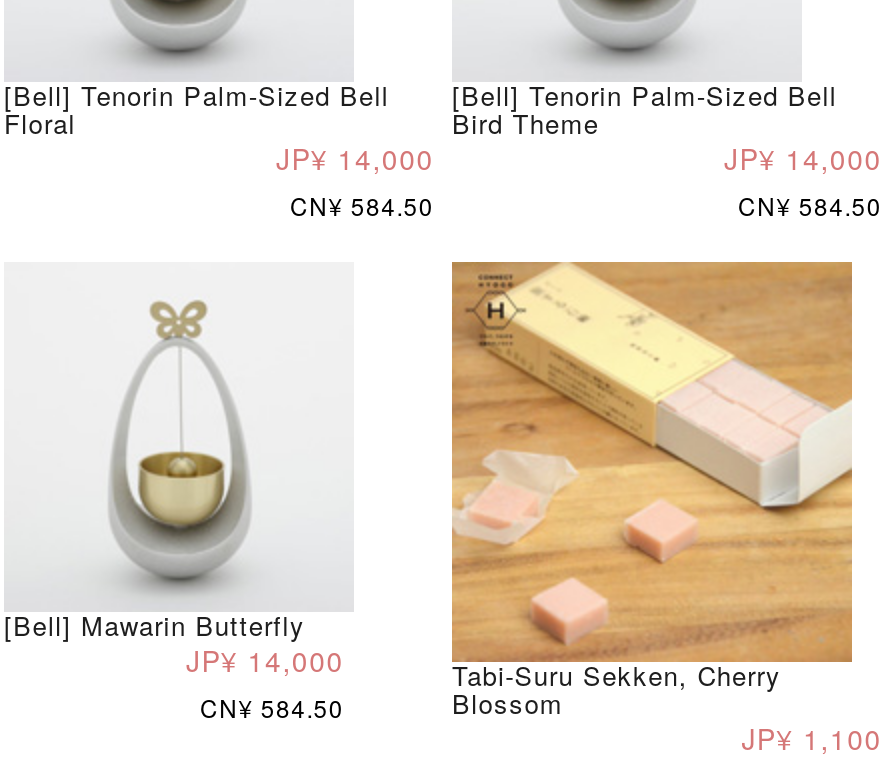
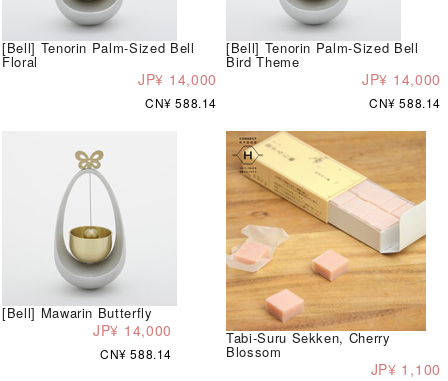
[290,187,434,221] CN¥ 584.50 -> [145,94,217,111] CN¥ 588.14
[738,187,882,221] CN¥ 584.50 -> [369,94,441,111] CN¥ 588.14
[200,689,344,723] CN¥ 584.50 -> [100,345,172,362] CN¥ 588.14

